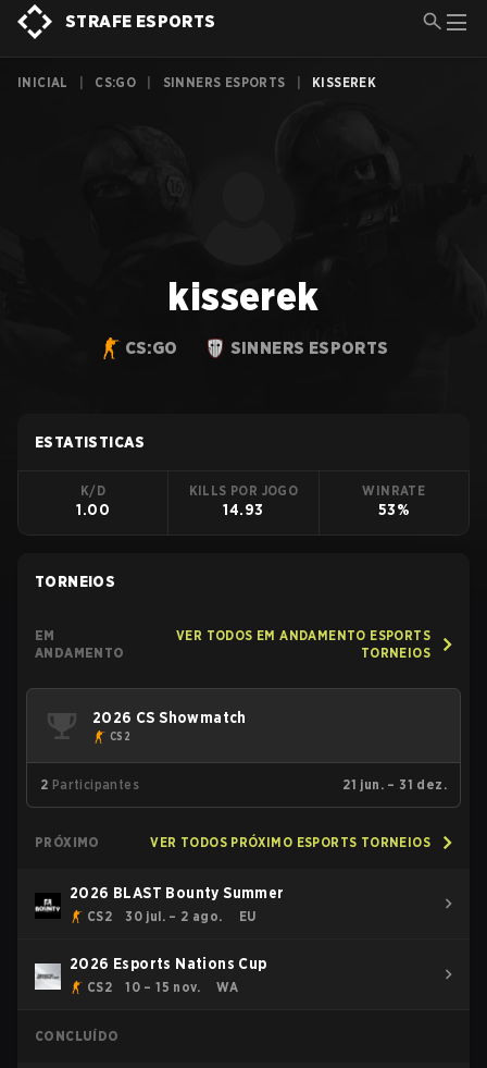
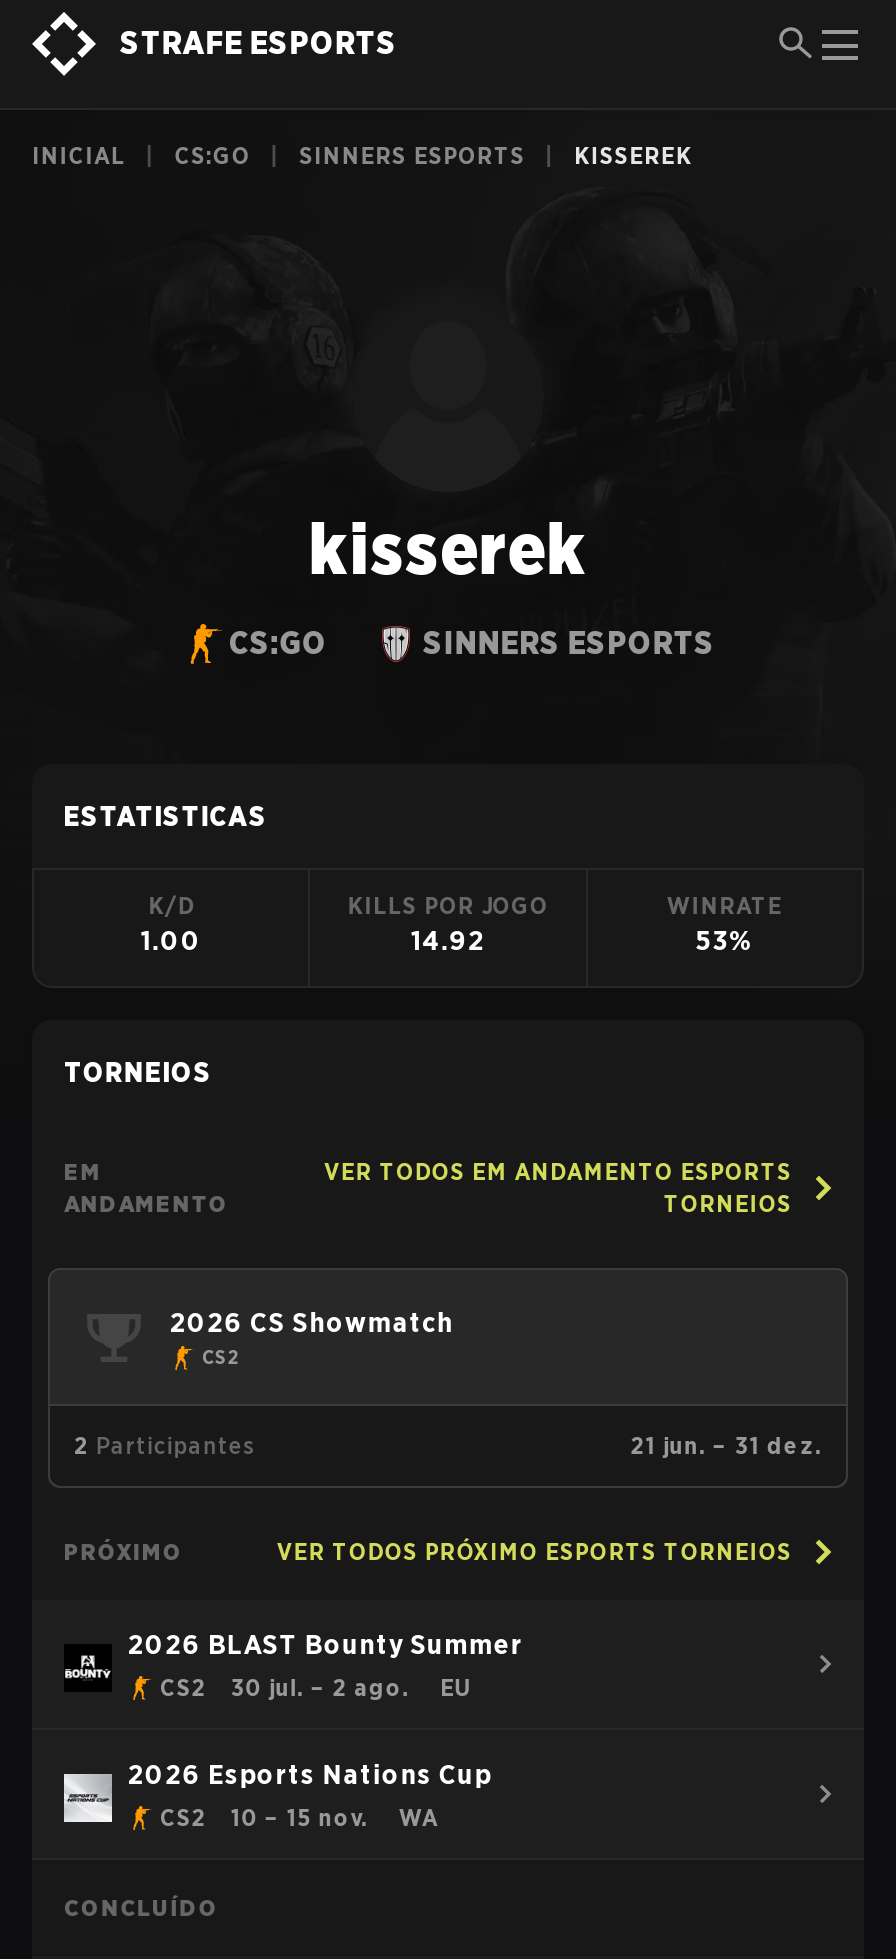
[223,501,264,518] 14.93 -> [411,924,485,956] 14.92

